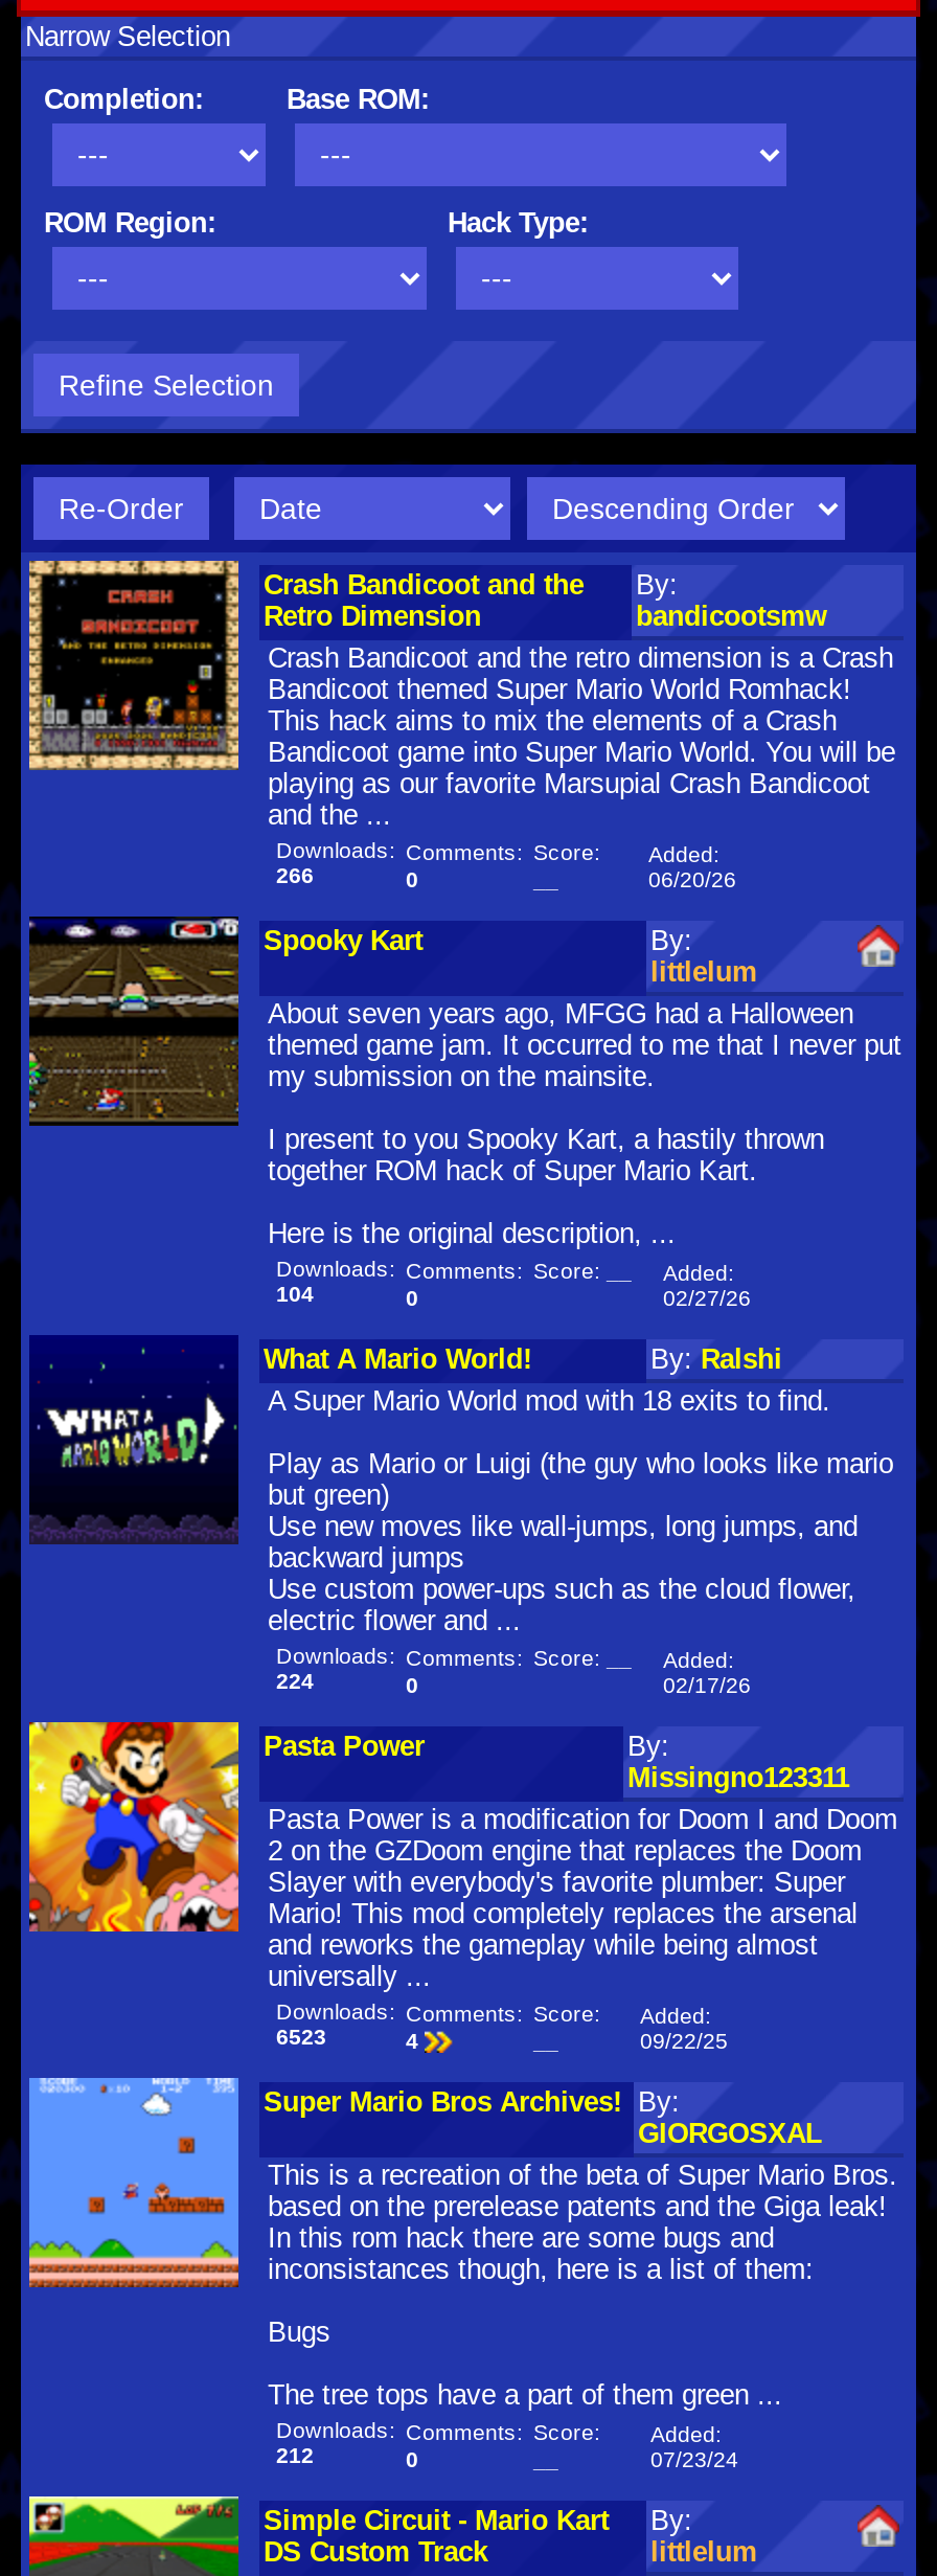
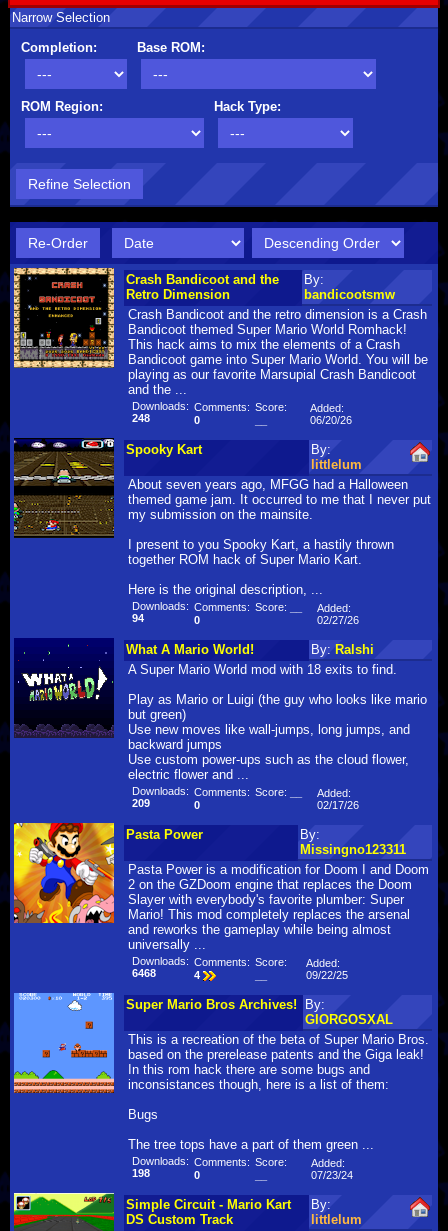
[276,862,314,887] 266 -> [132,412,150,424] 248
[276,1280,314,1305] 104 -> [132,612,144,624] 94
[276,1667,314,1693] 224 -> [132,797,150,809] 209
[276,2023,326,2048] 6523 -> [132,967,156,979] 6468
[276,2442,314,2467] 212 -> [132,1167,150,1179] 198

